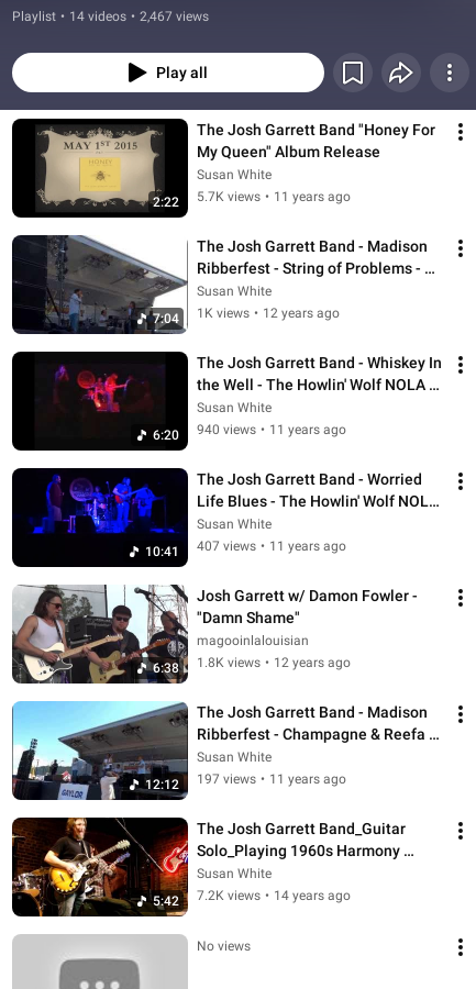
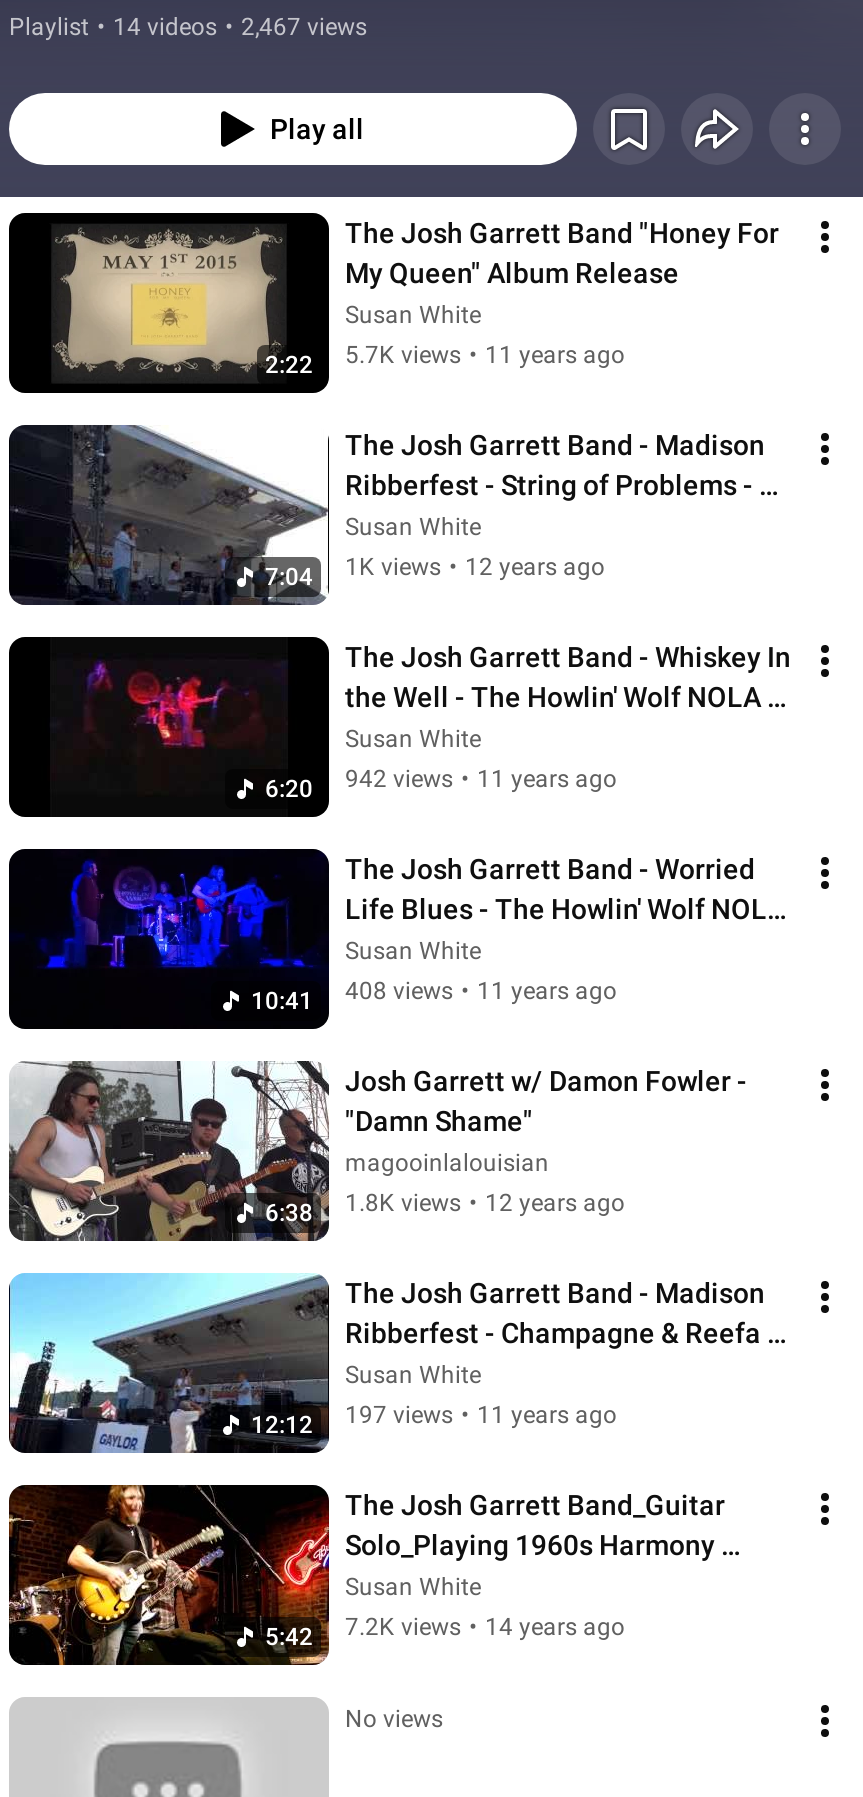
[197,422,346,437] 940 views • 11 years ago -> [345,765,617,793] 942 views • 11 years ago
[197,539,346,554] 407 views • 11 years ago -> [345,977,617,1005] 408 views • 11 years ago

